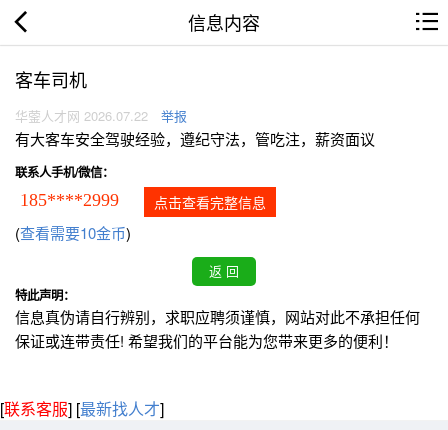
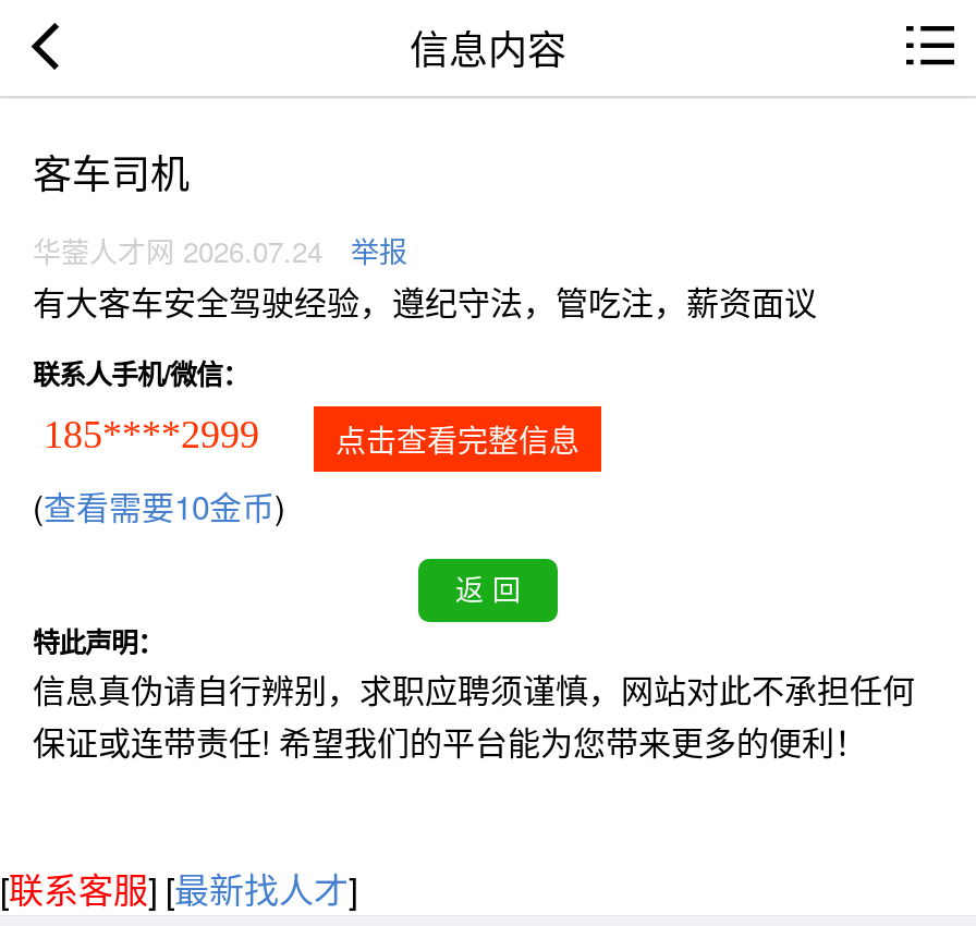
[15,106,187,125] 华蓥人才网 2026.07.22 举报 -> [33,230,407,272] 华蓥人才网 2026.07.24 举报

